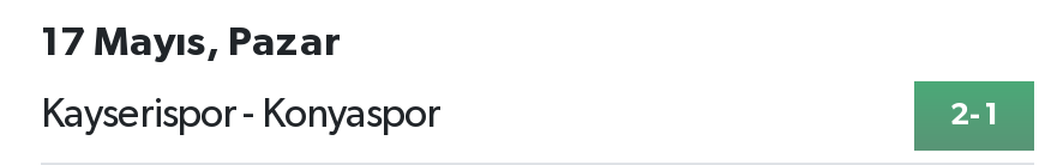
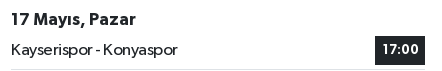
[950,99,998,130] 2-1 -> [383,43,419,56] 17:00

